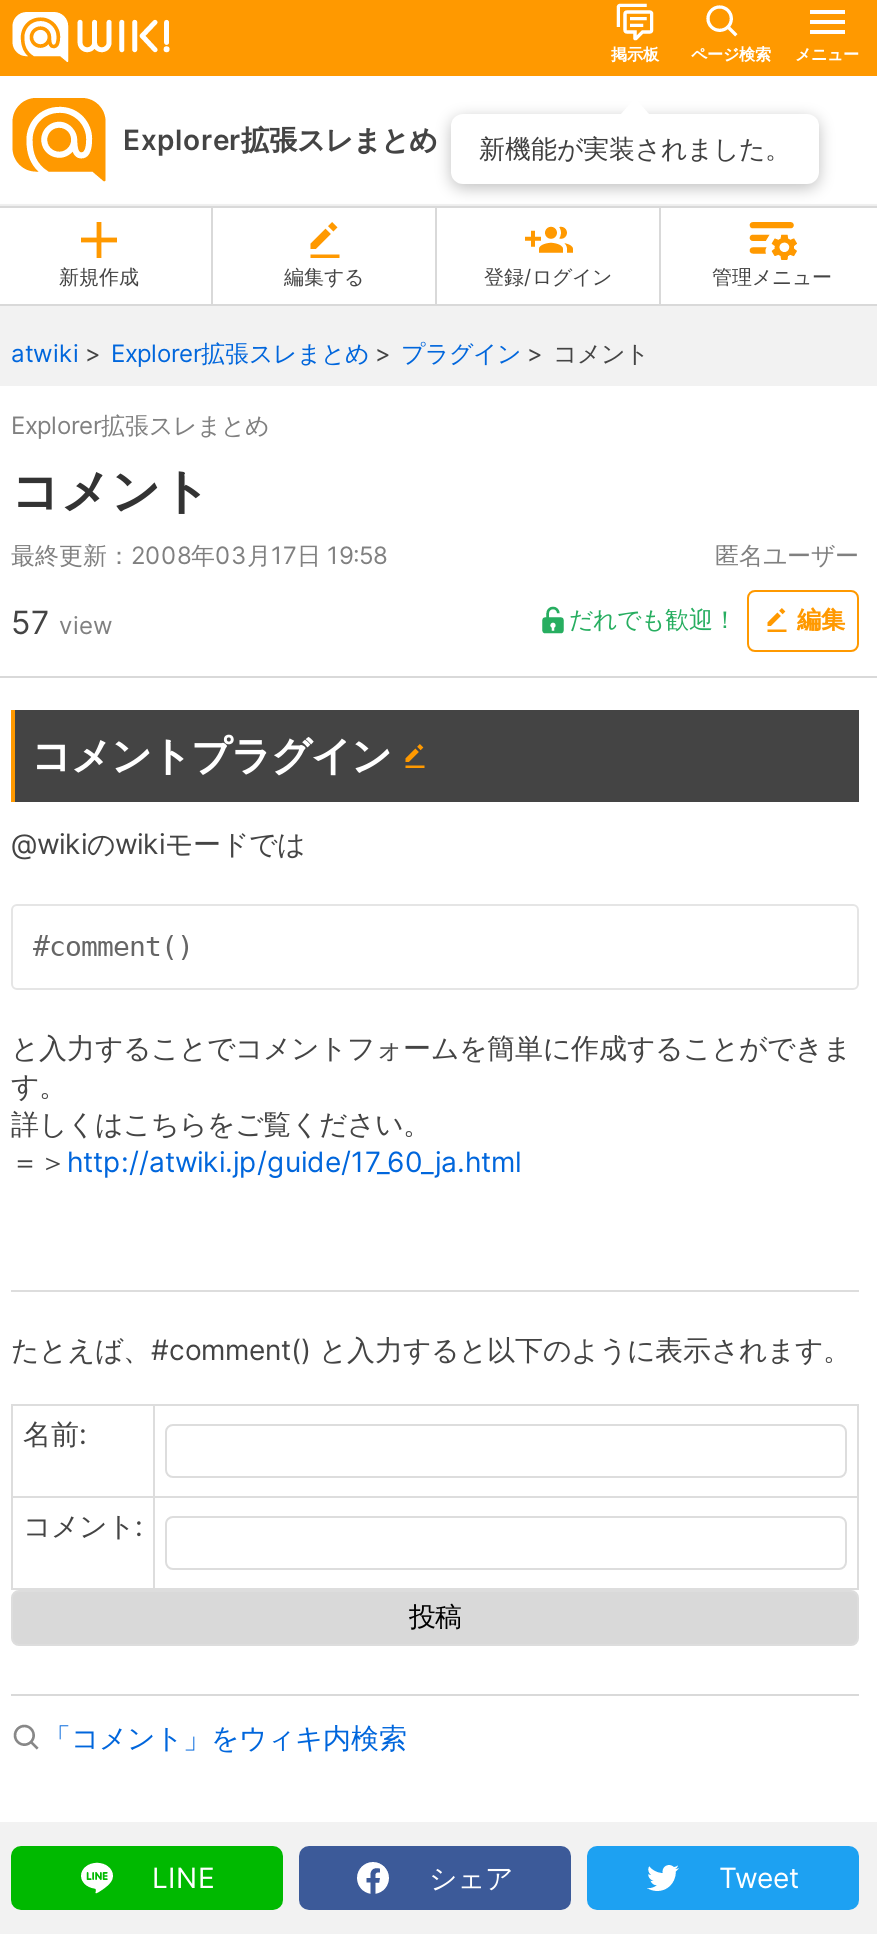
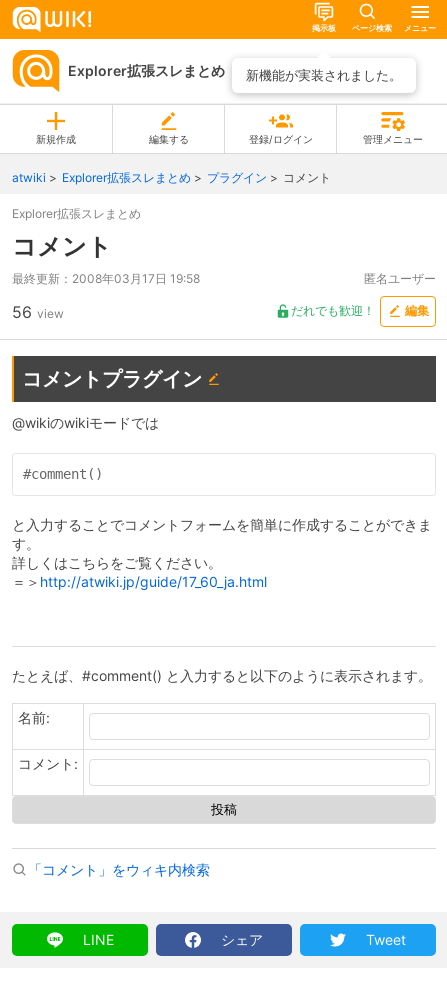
[11,601,113,641] 57 view -> [12,301,64,321] 56 view

